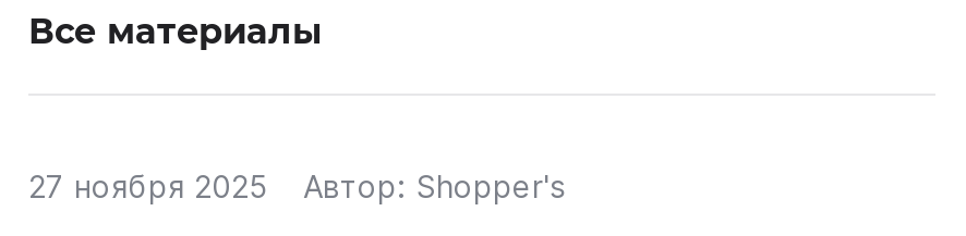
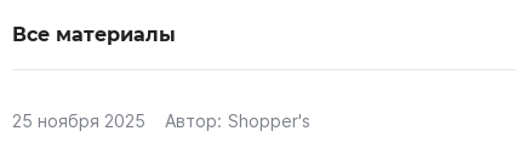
[28,168,565,205] 27 ноября 2025 Автор: Shopper's -> [12,111,310,131] 25 ноября 2025 Автор: Shopper's

